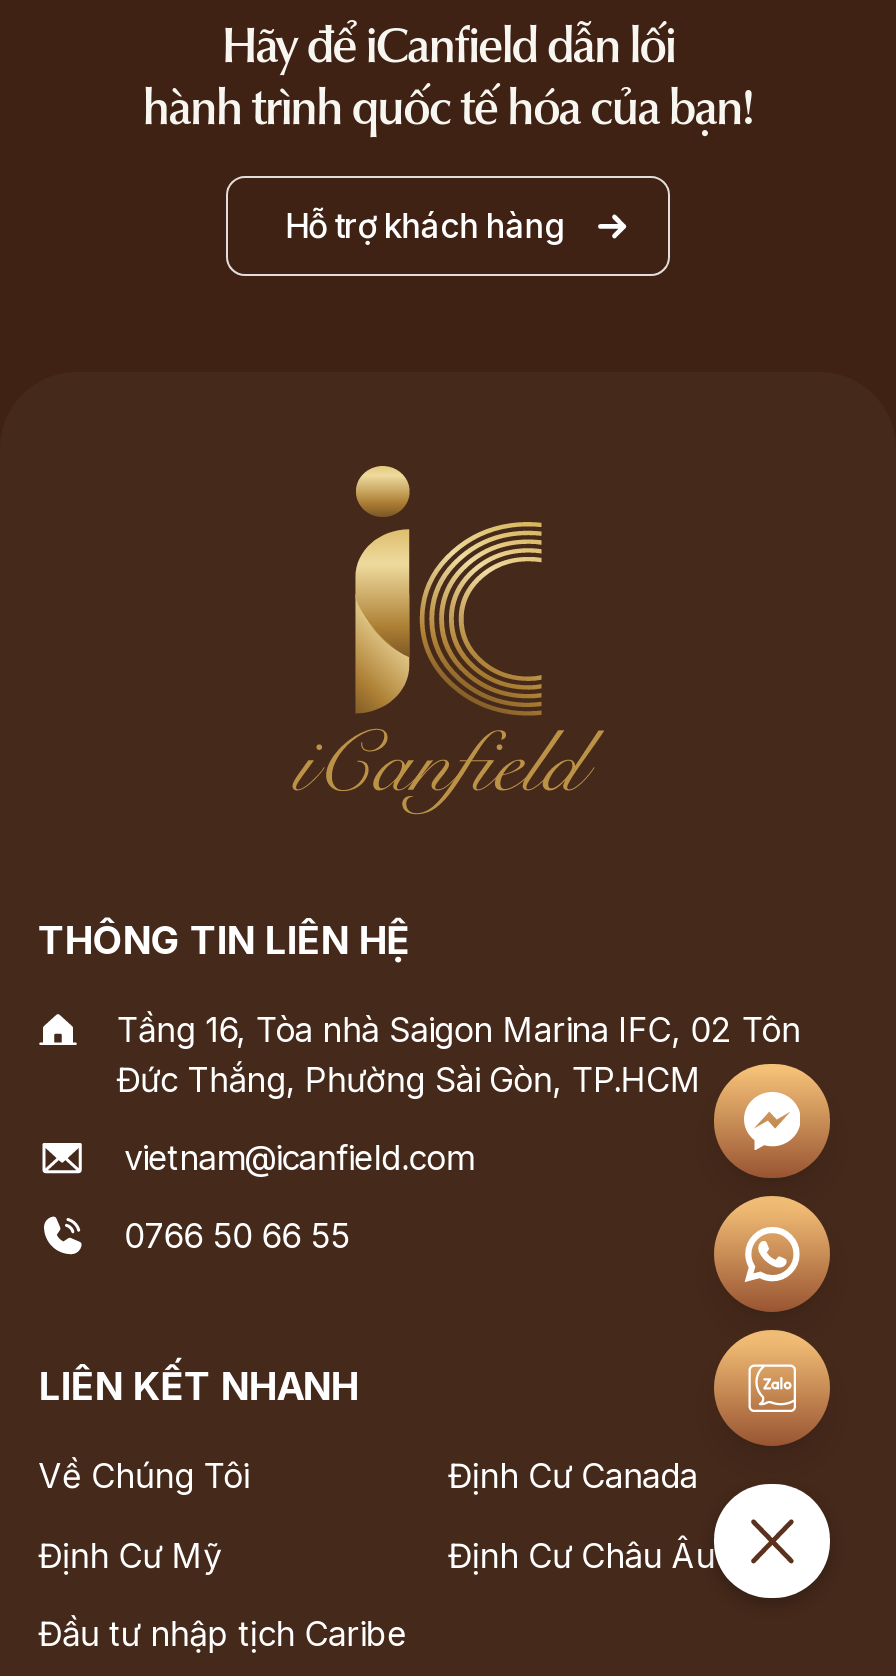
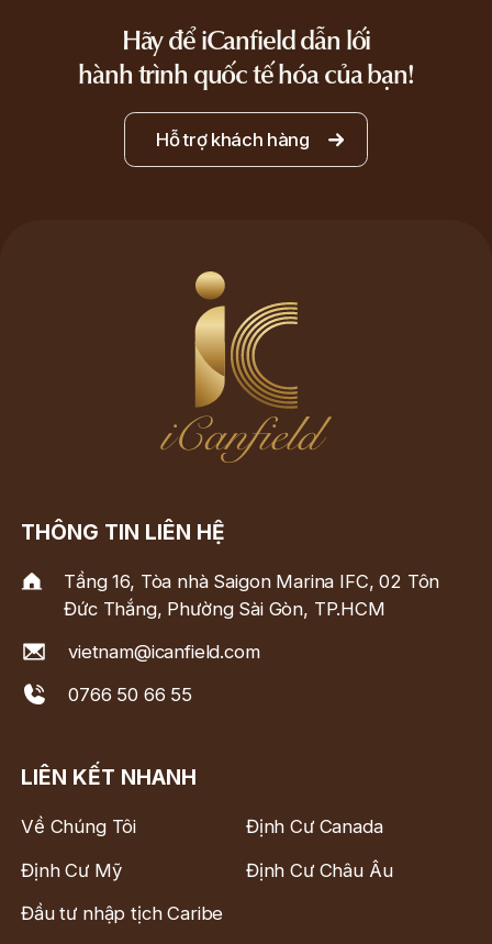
[712,1062,832,1178] [image] -> none
[712,1194,832,1312] [image] -> none
[712,1328,832,1446] [image] -> none
[712,1482,832,1600] [image] -> none

